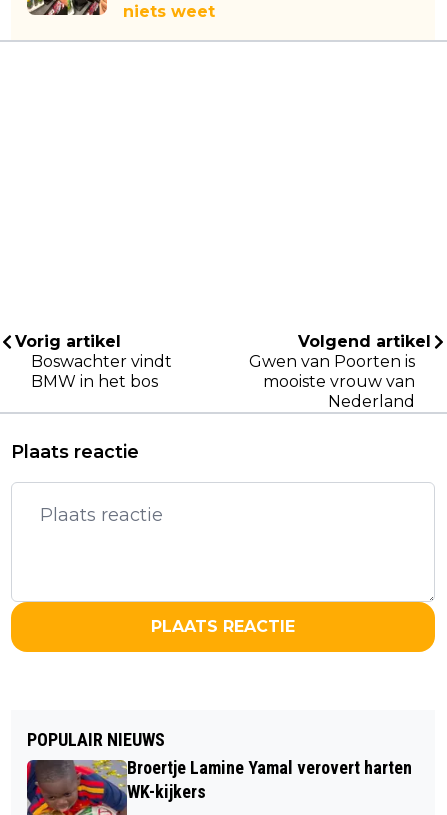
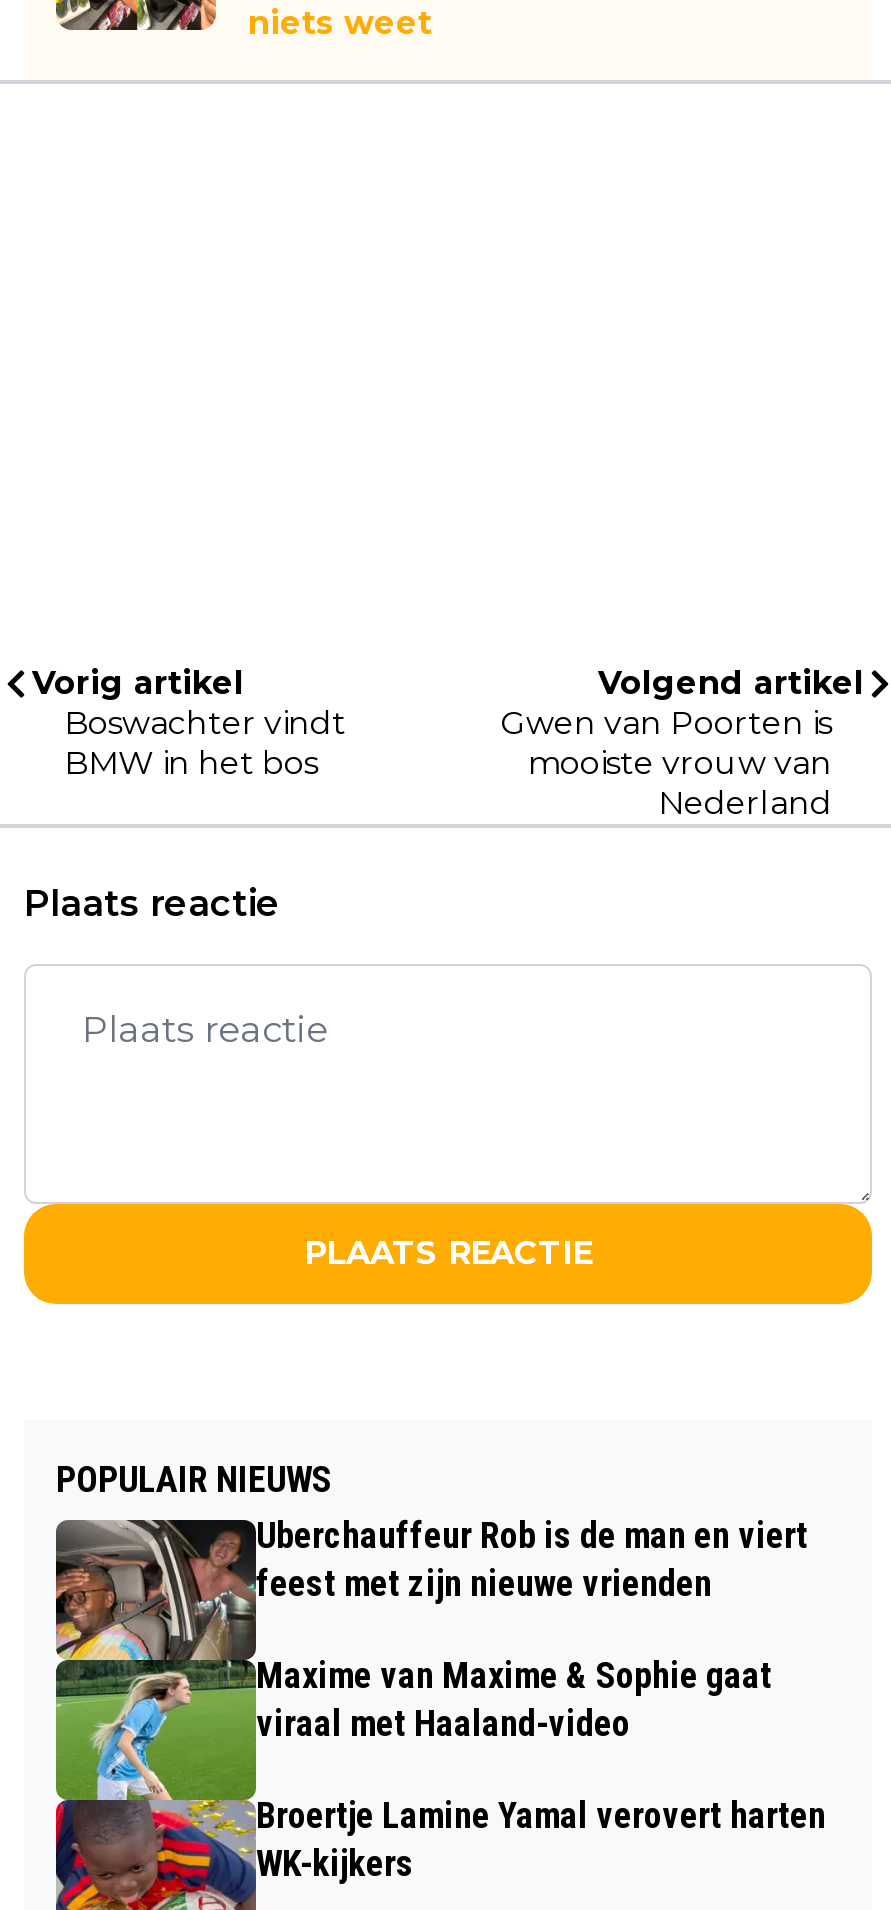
none -> [54,1514,808,1802] [image] | Uberchauffeur Rob is de man en viert | feest met zijn nieuwe vrienden | Maxime van Maxime & Sophie gaat | viraal met Haaland-video

